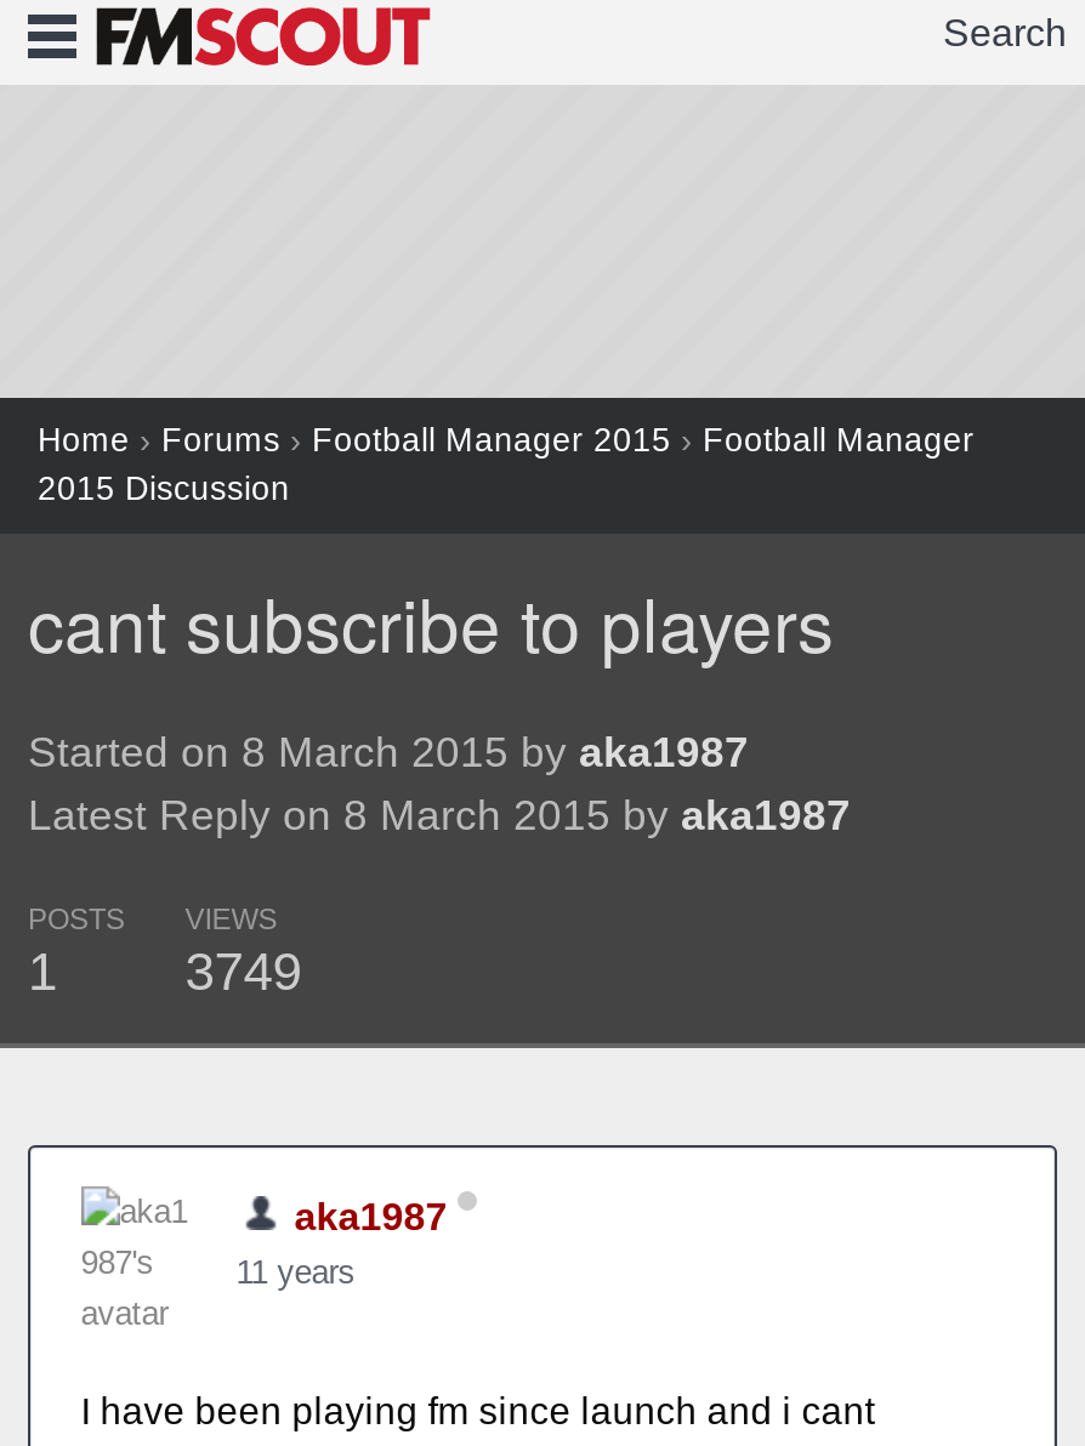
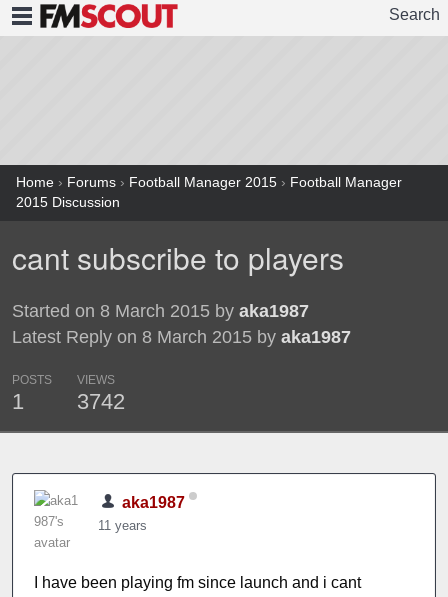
[185,942,302,1002] 3749 -> [77,389,125,414] 3742

